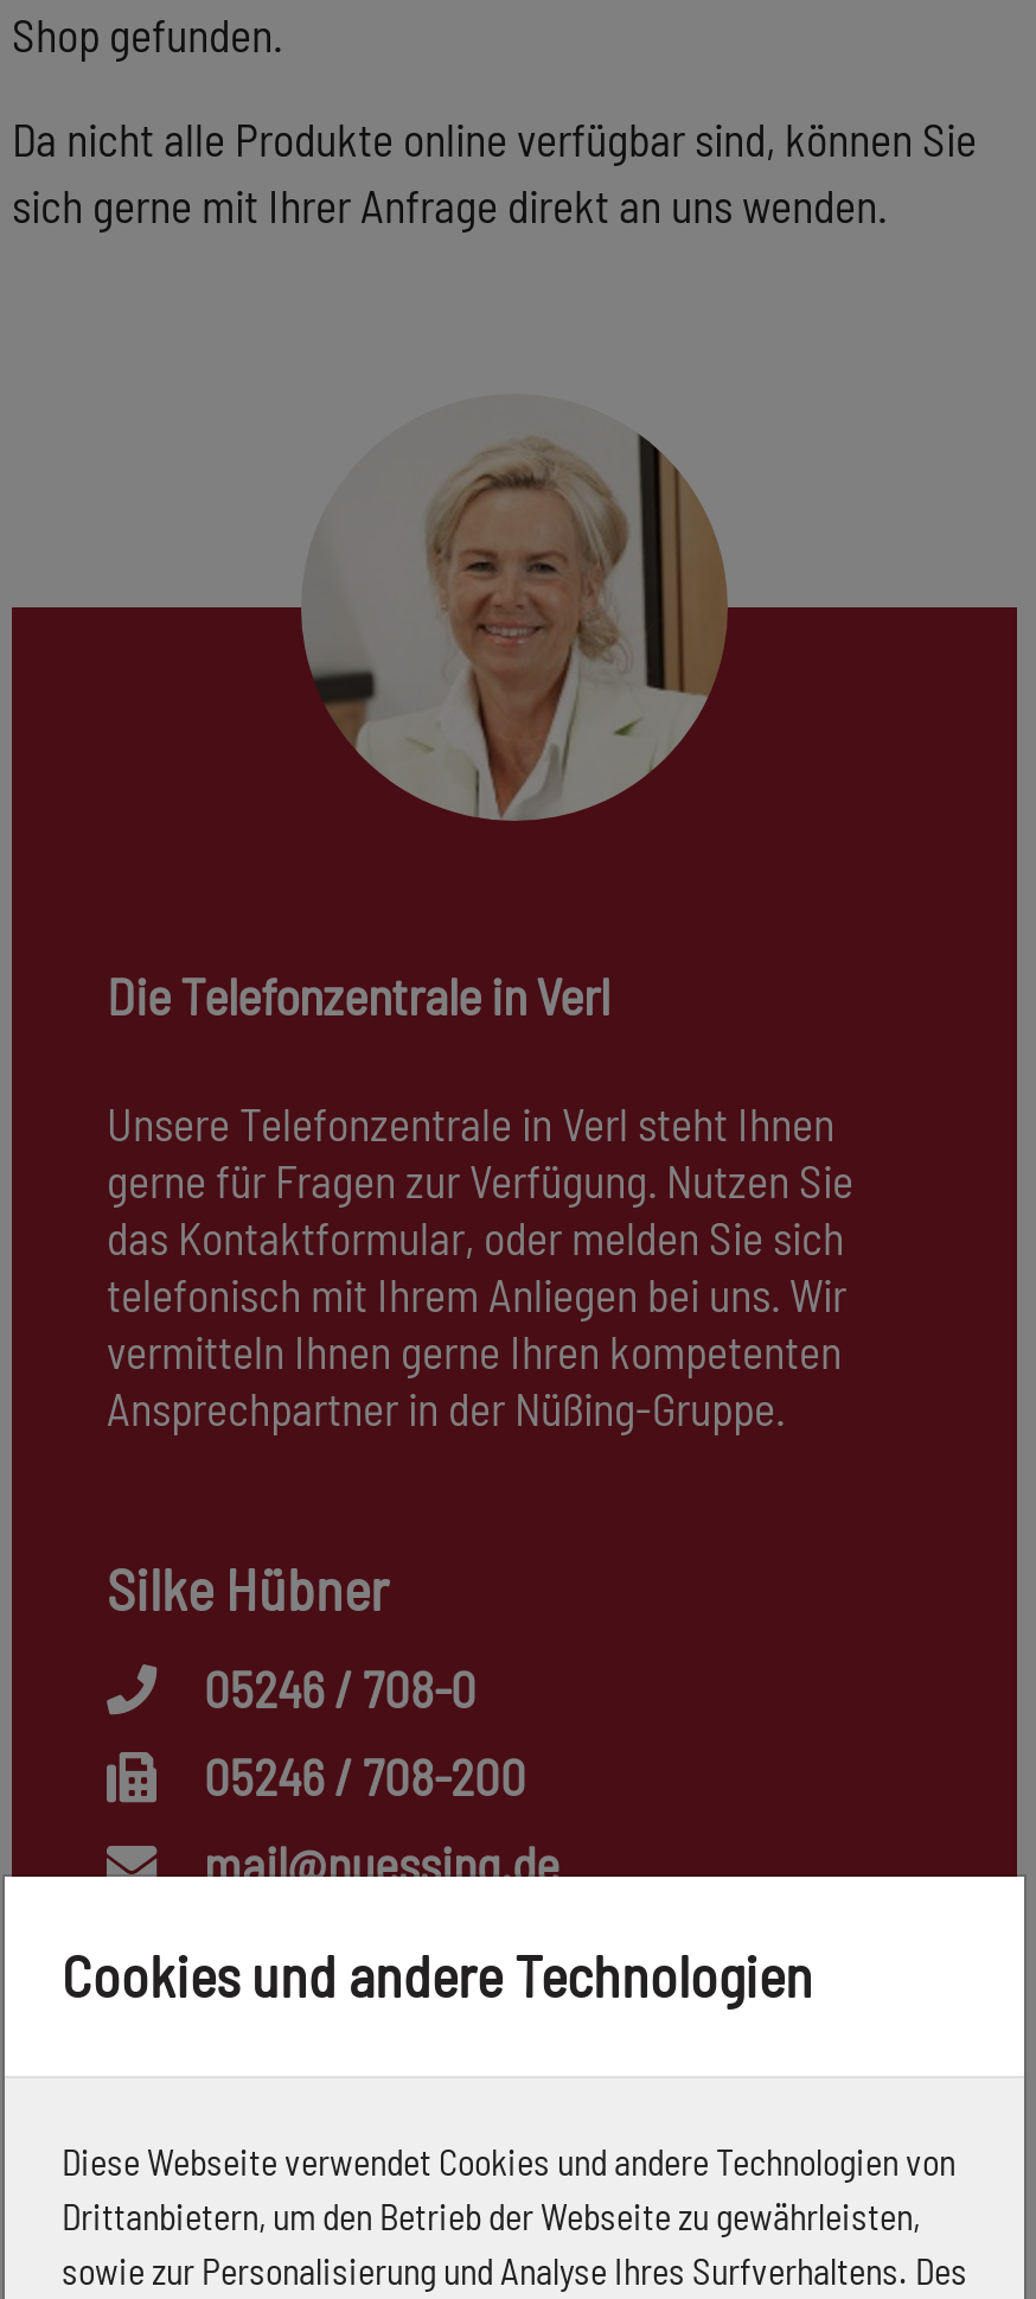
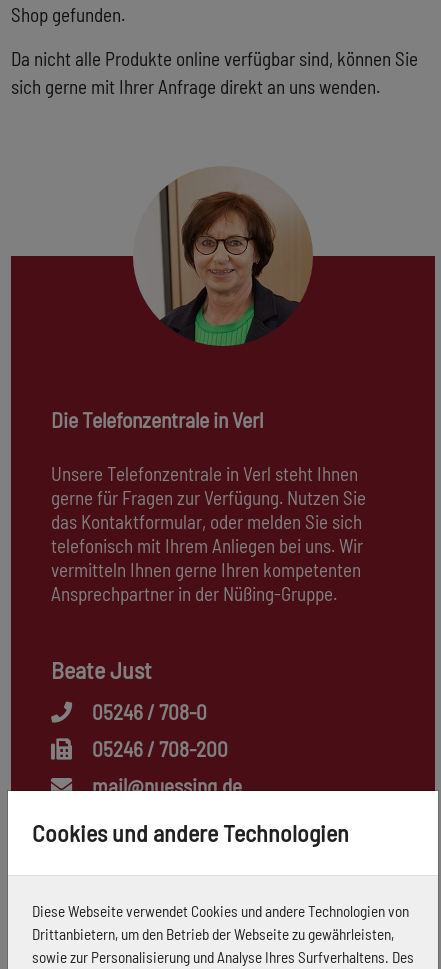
[315,429,704,821] [image] -> [138,179,302,346] [image]
[107,1554,389,1623] Silke Hübner -> [51,655,152,684] Beate Just

